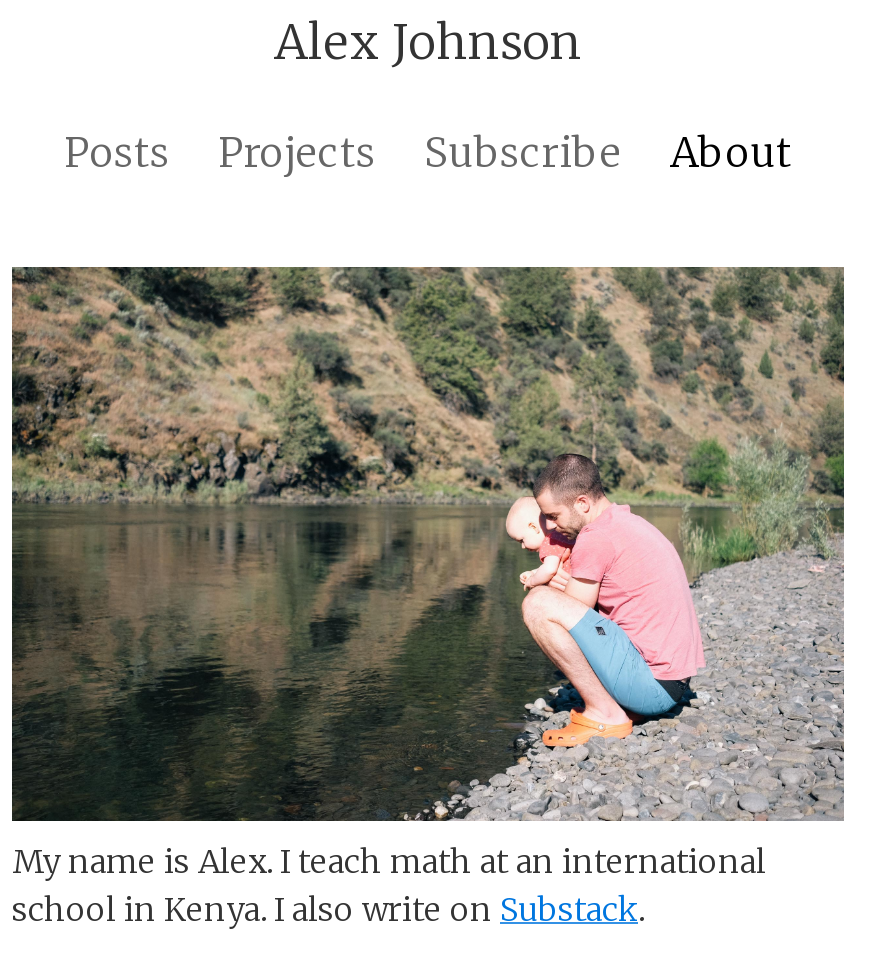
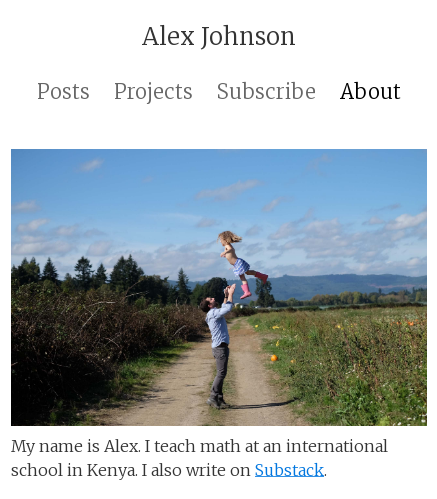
[10,265,846,823] [image] -> [10,148,428,427] [image]

